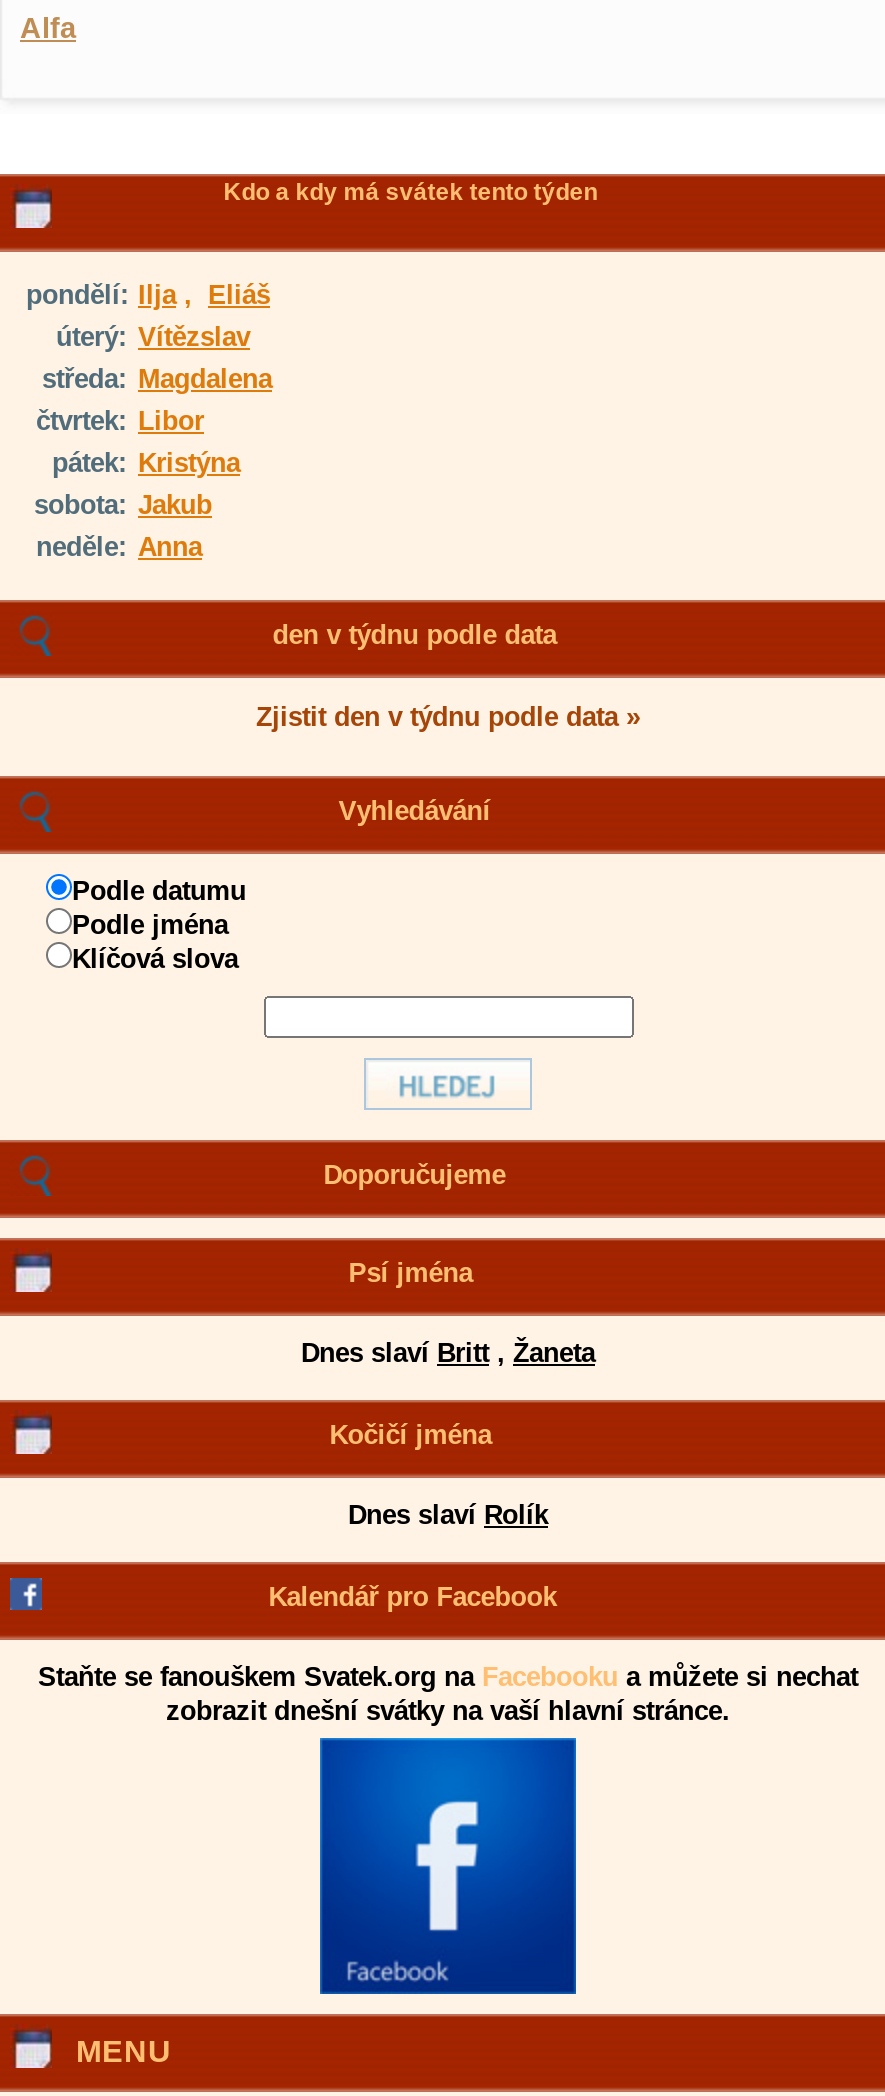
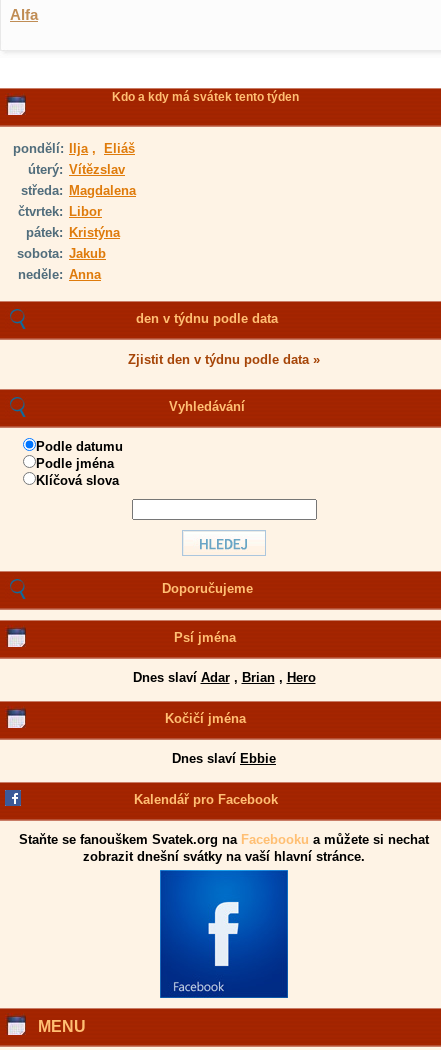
[301,1338,595,1368] Dnes slaví Britt, Žaneta -> [132,670,315,685] Dnes slaví Adar, Brian, Hero
[348,1500,548,1530] Dnes slaví Rolík -> [172,751,276,766] Dnes slaví Ebbie

